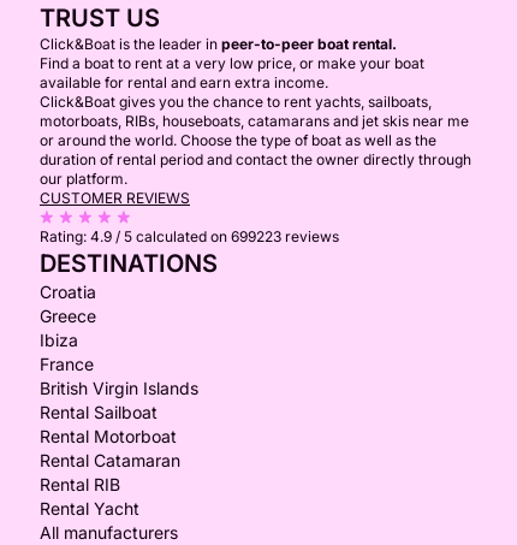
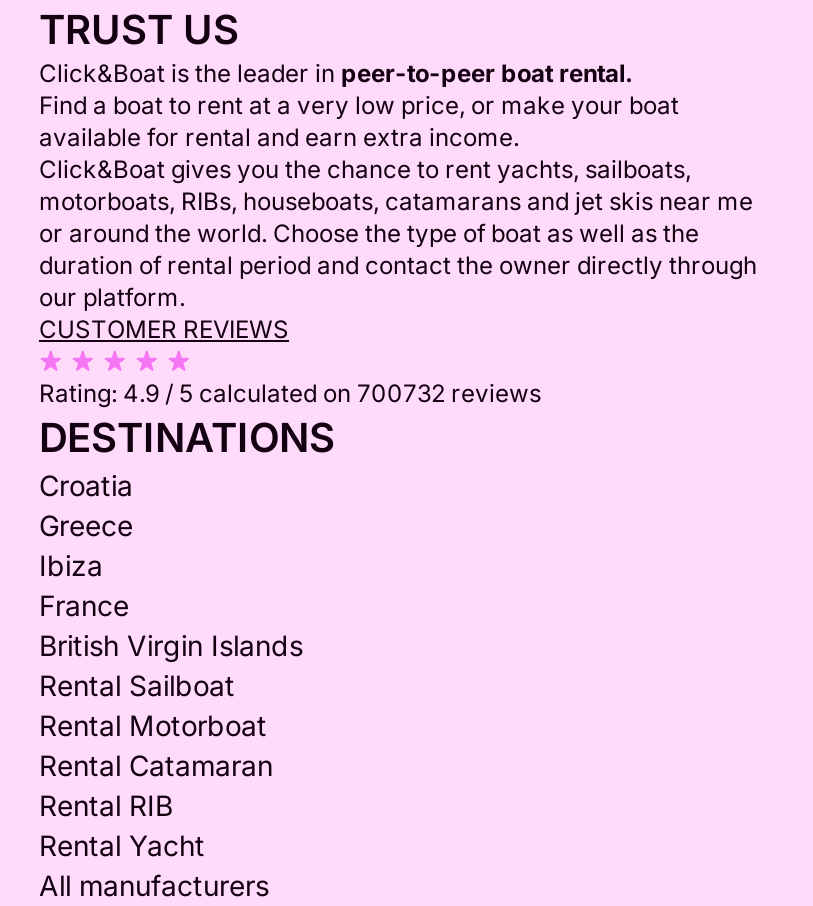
[40,227,339,245] Rating: 4.9 / 5 calculated on 699223 reviews -> [39,378,541,408] Rating: 4.9 / 5 calculated on 700732 reviews

